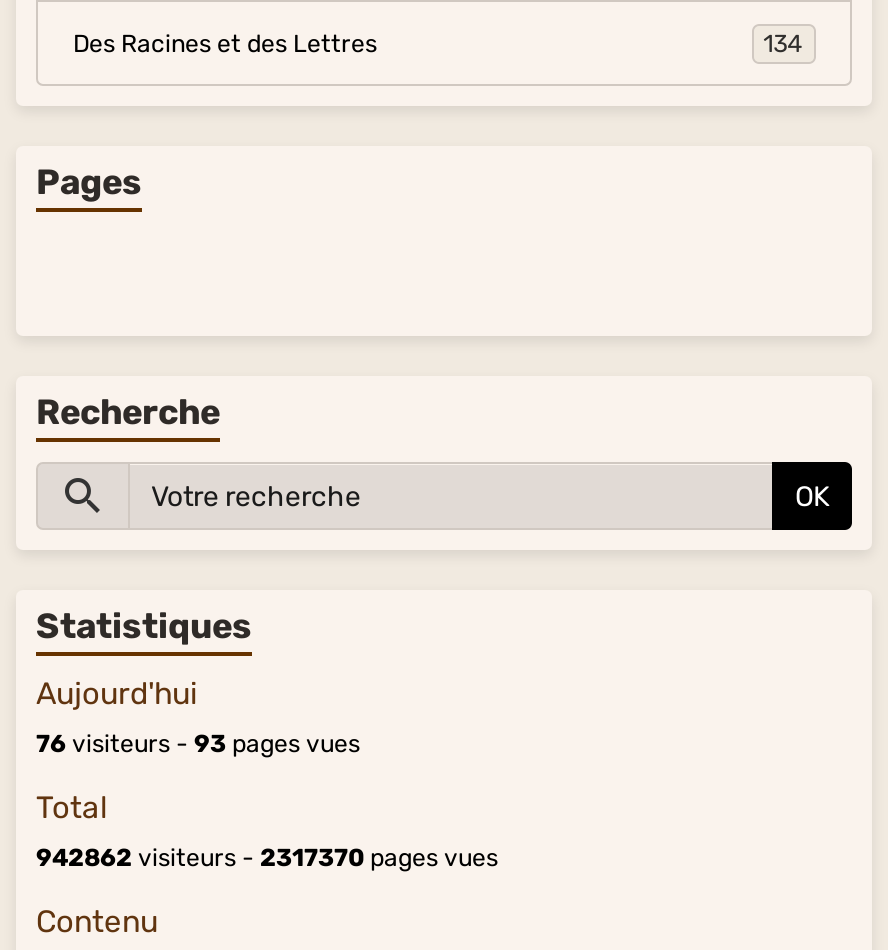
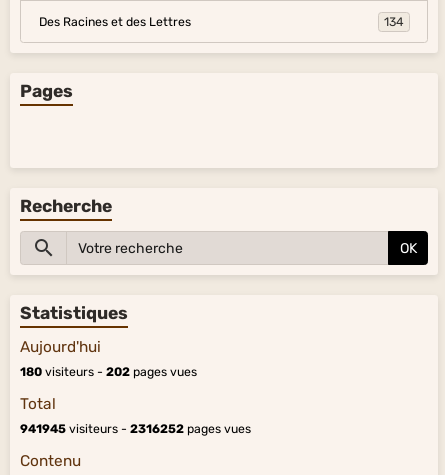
[36,730,360,758] 76 visiteurs - 93 pages vues -> [20,365,197,379] 180 visiteurs - 202 pages vues
[36,844,498,872] 942862 visiteurs - 2317370 pages vues -> [20,422,251,436] 941945 visiteurs - 2316252 pages vues

